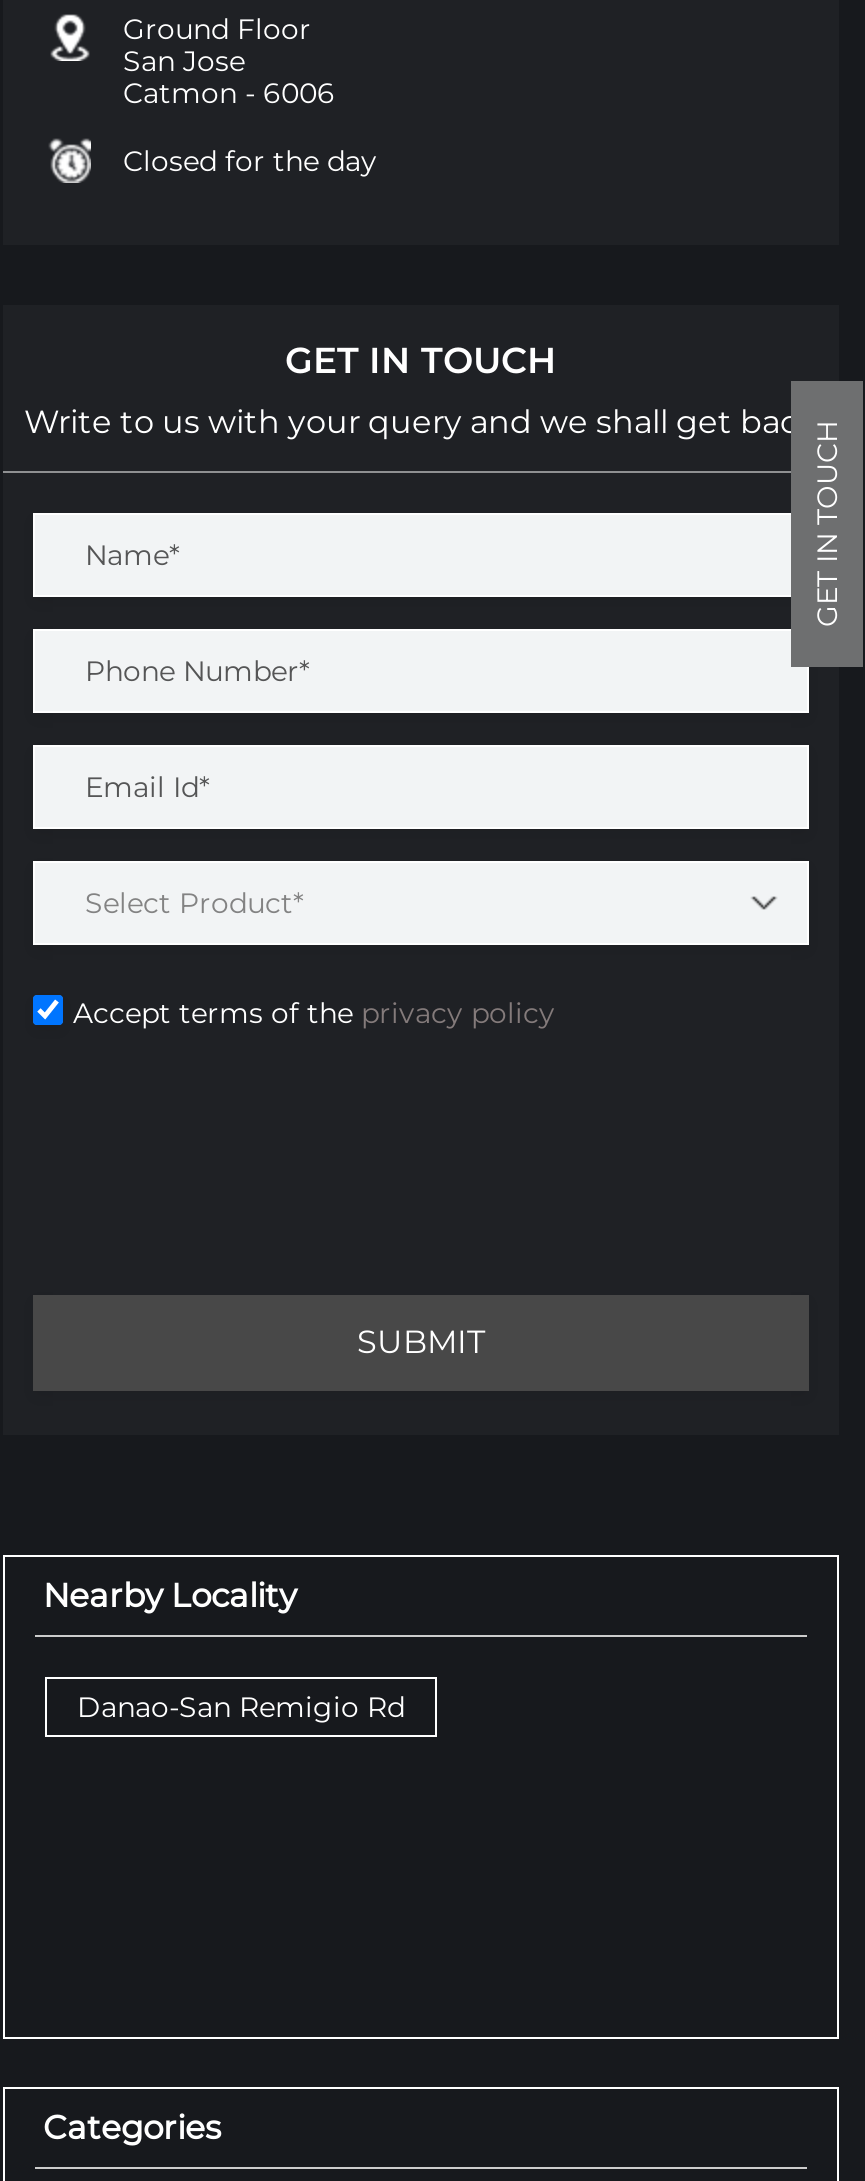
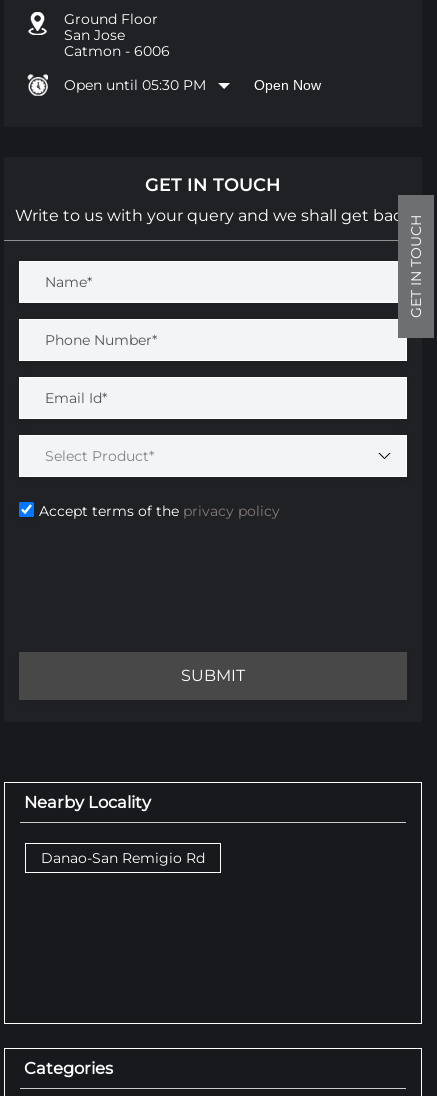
[123,143,377,179] Closed for the day -> [64,76,321,94] Open until 05:30 PM | Open Now

